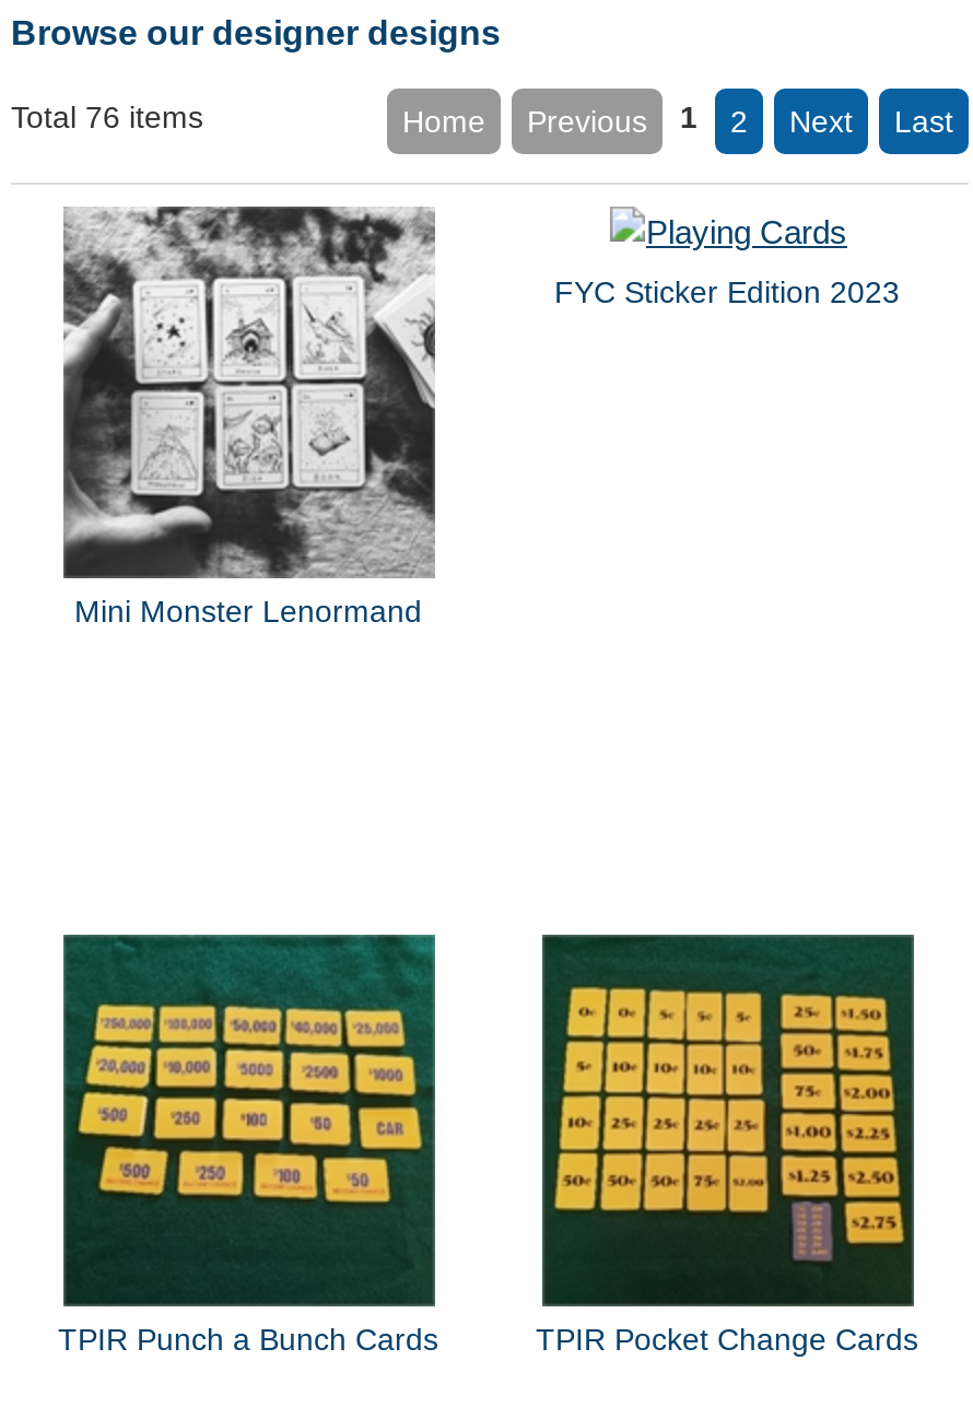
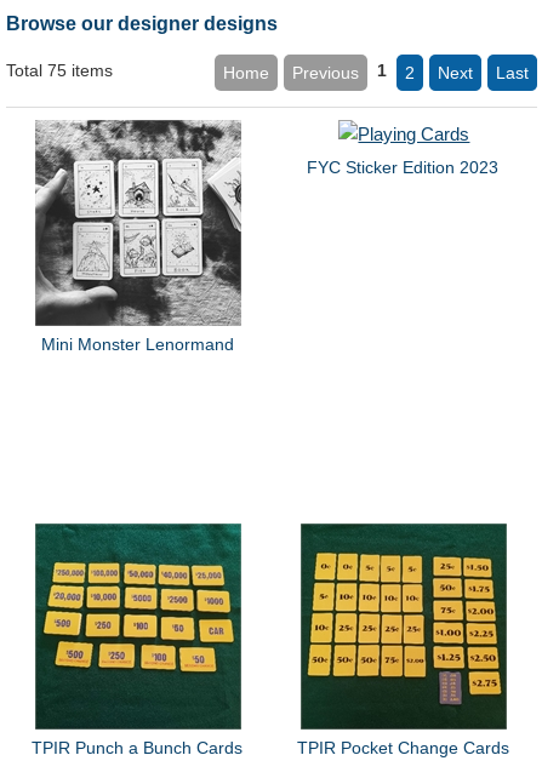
[11,99,203,134] Total 76 items -> [6,61,113,80] Total 75 items

